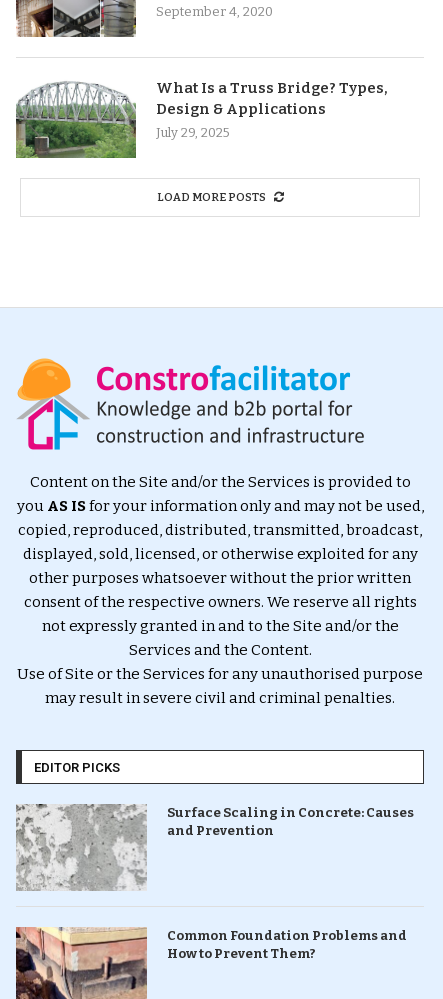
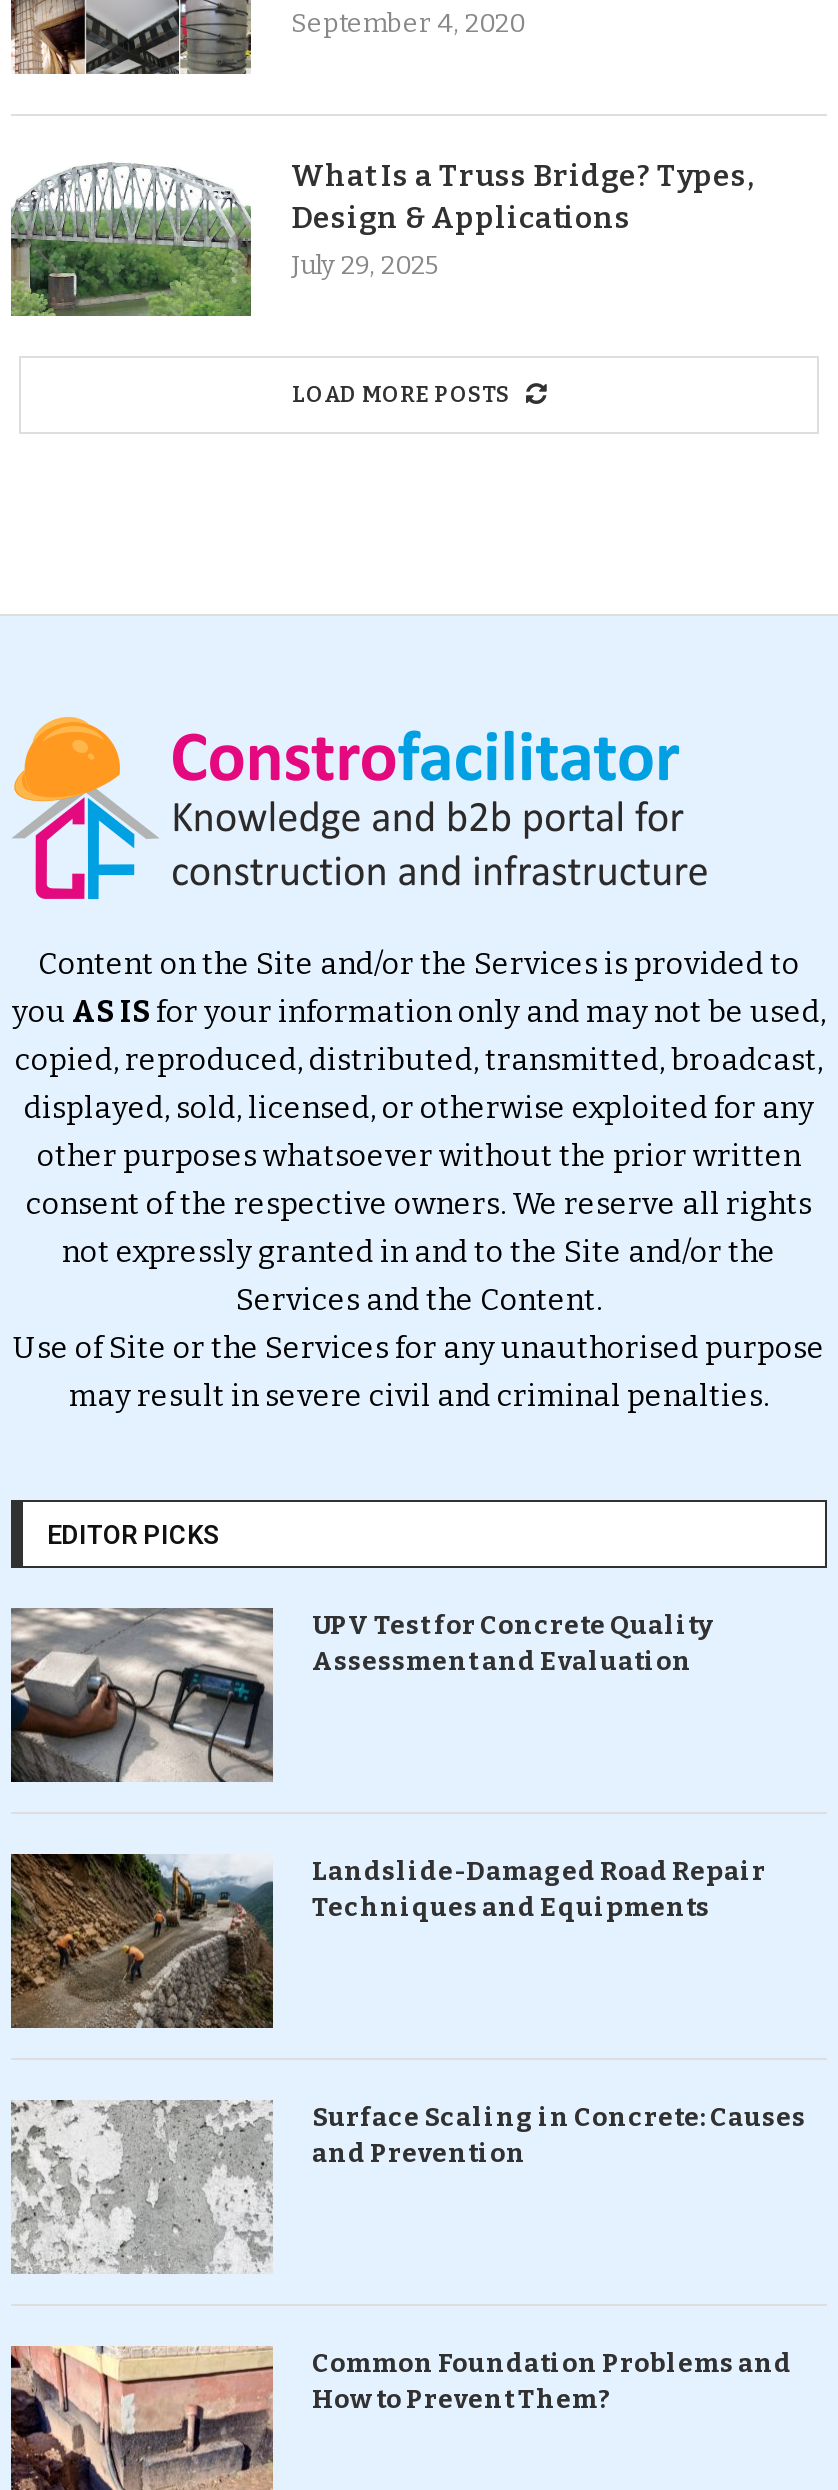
none -> [9,1606,712,1784] [image] | UPV Test for Concrete Quality | Assessment and Evaluation
none -> [9,1852,766,2060] [image] | Landslide-Damaged Road Repair | Techniques and Equipments

